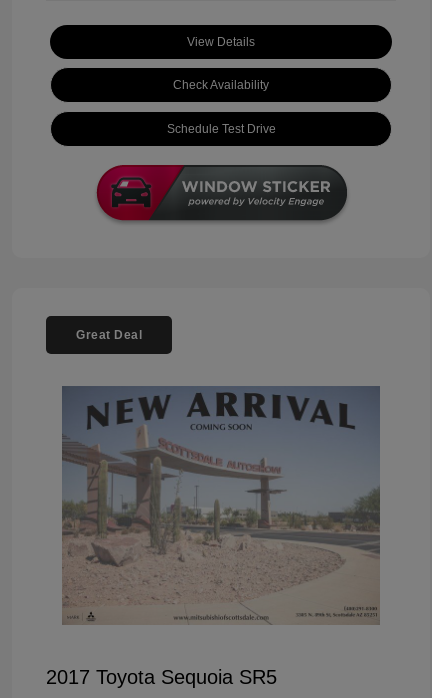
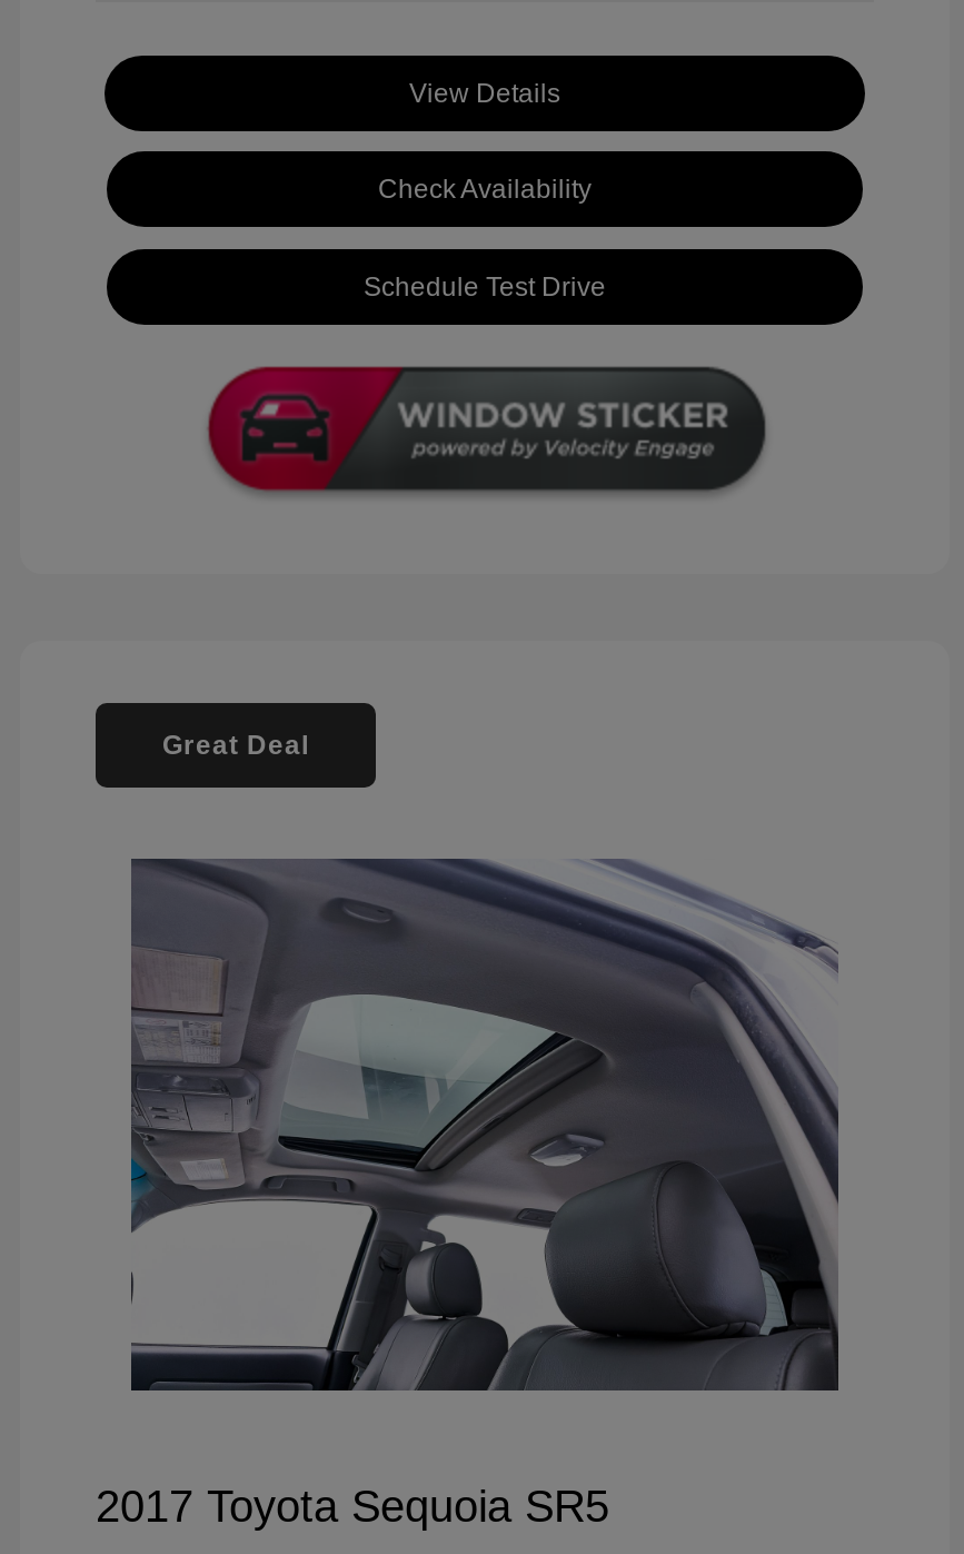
[62,385,381,625] [image] -> [129,859,841,1393] [image]

